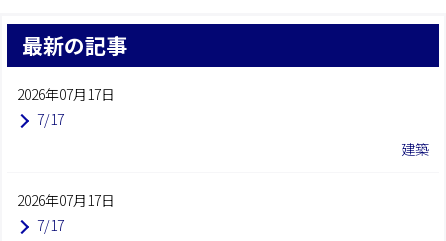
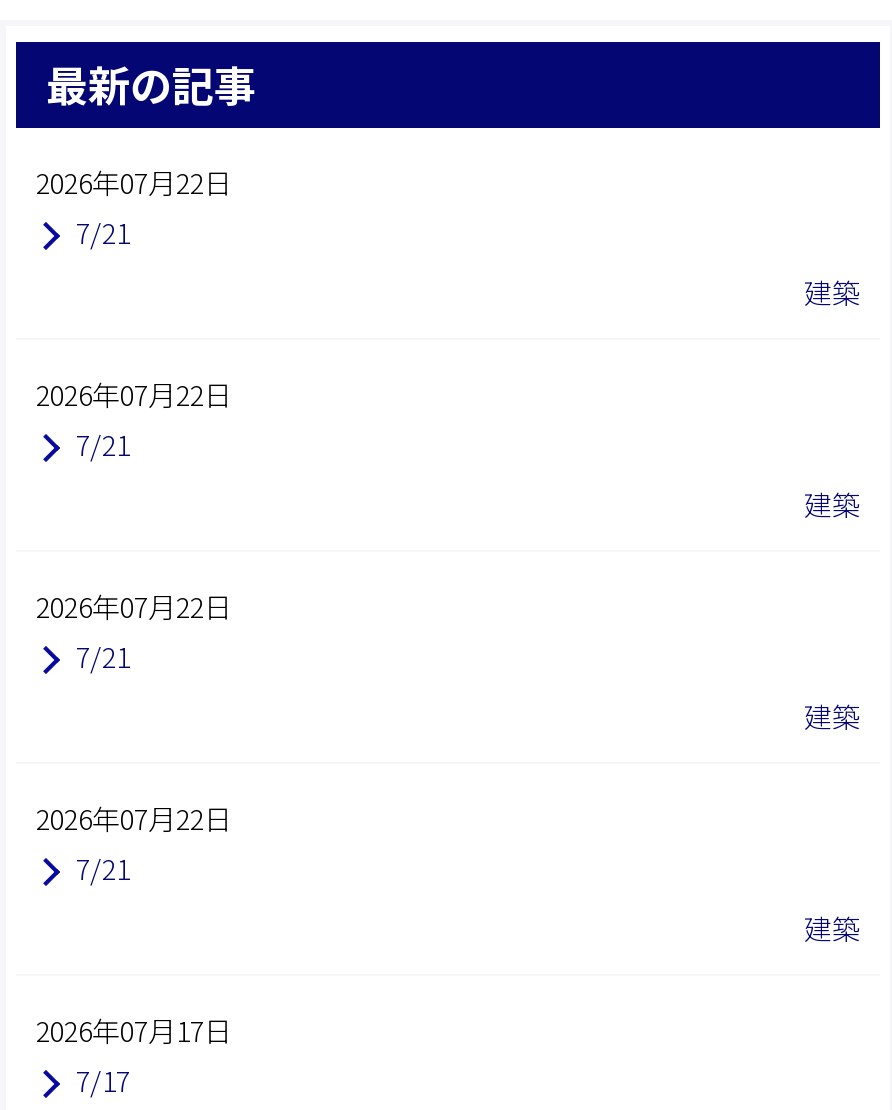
[17,84,115,129] 2026年07月17日 | 7/17 -> [36,162,860,888] 2026年07月22日 | 7/21 | 建築 | 2026年07月22日 | 7/21 | 建築 | 2026年07月22日 | 7/21 | 建築 | 2026年07月22日 | 7/21

